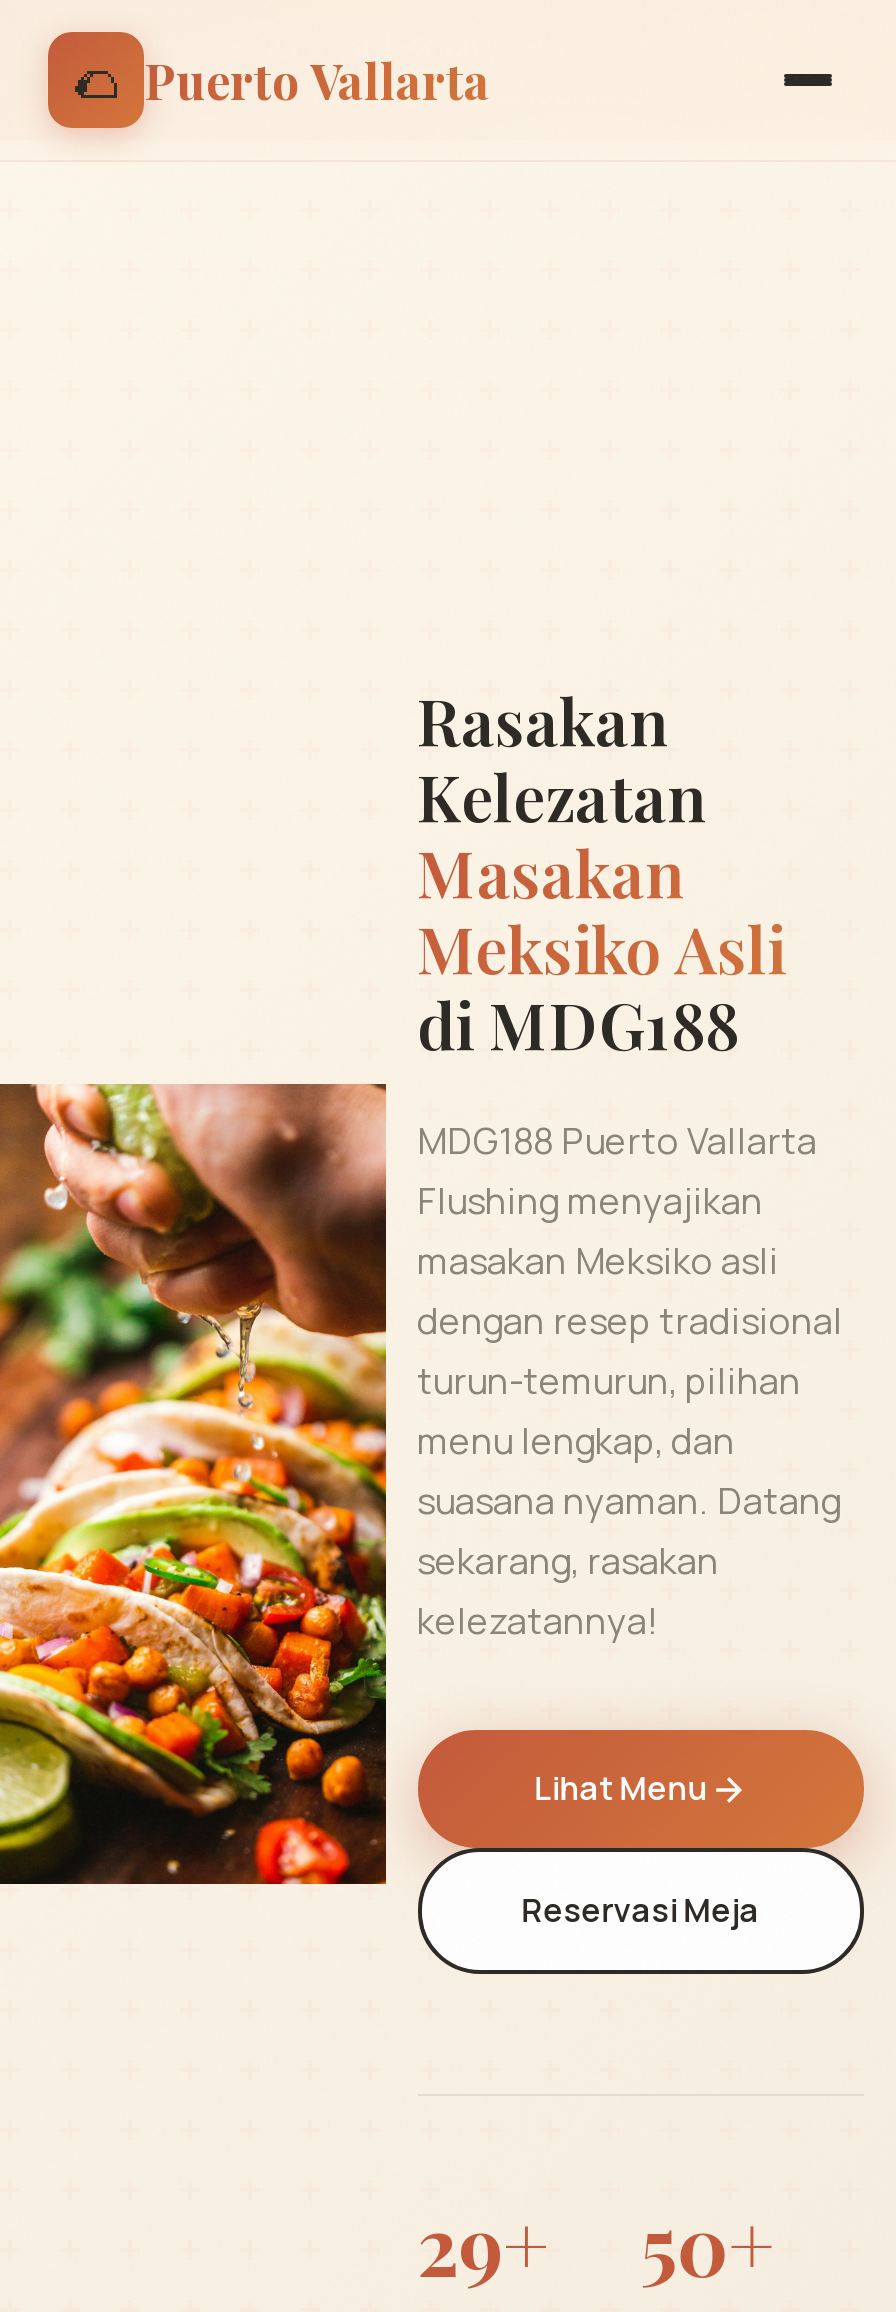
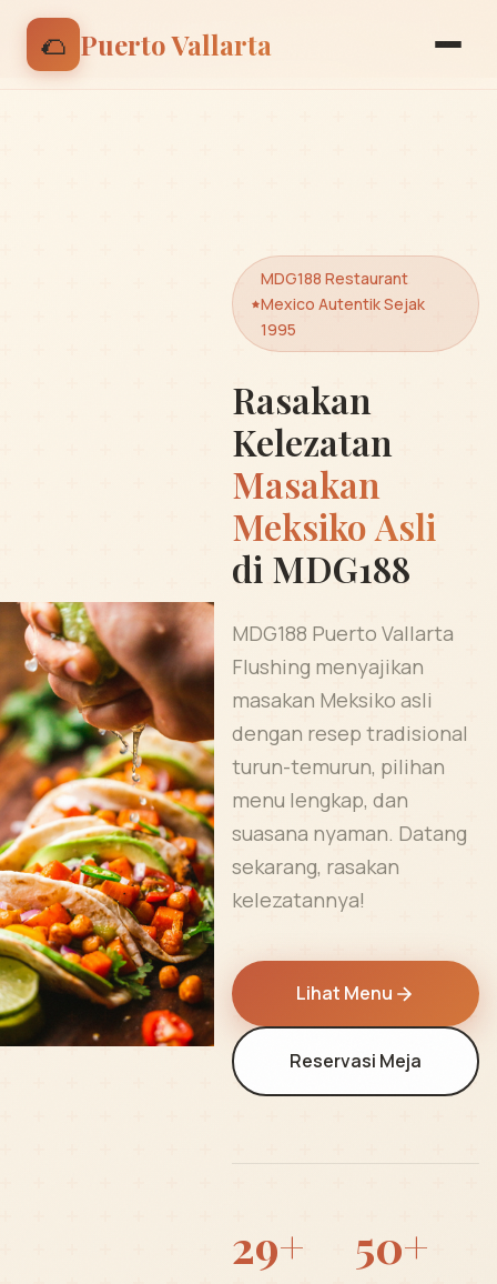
none -> [260,268,424,340] MDG188 Restaurant | Mexico Autentik Sejak | 1995

